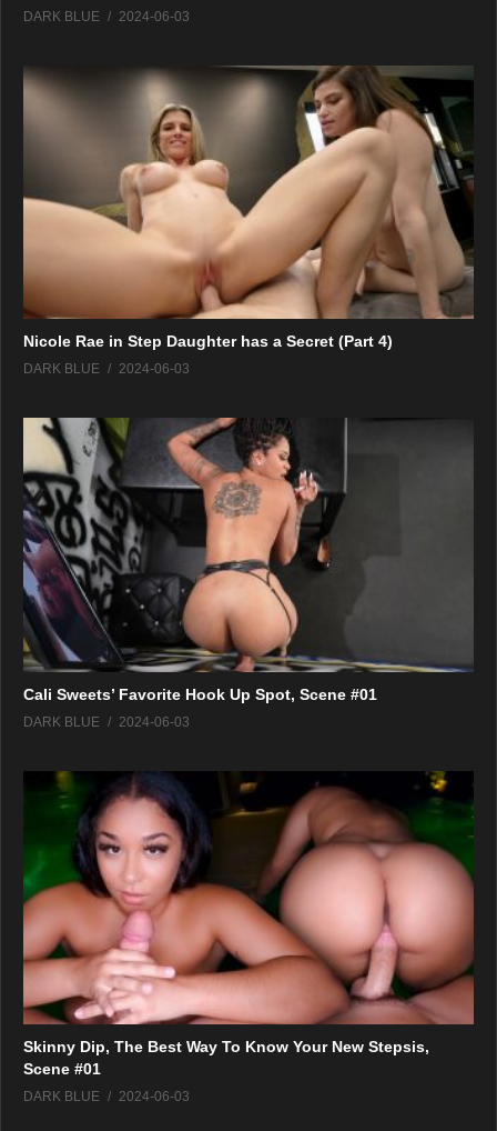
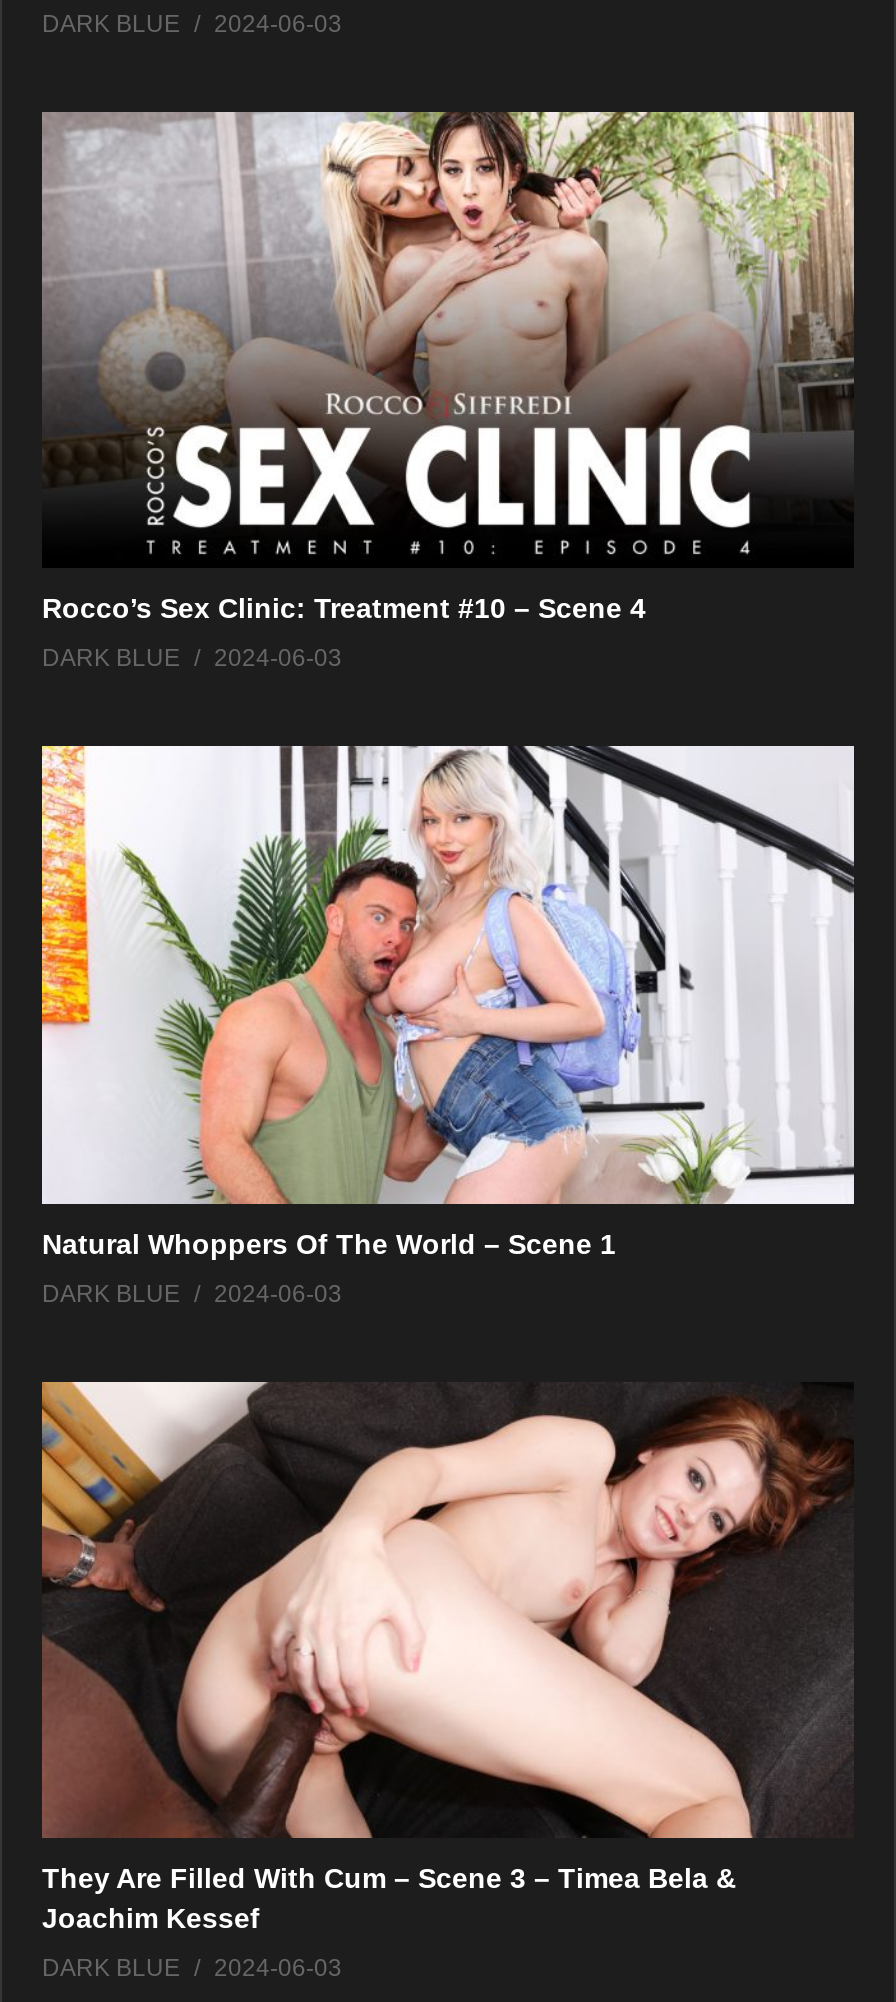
[22,66,475,350] [image] | Nicole Rae in Step Daughter has a Secret (Part 4) -> [42,109,856,624] [image] | Rocco’s Sex Clinic: Treatment #10 – Scene 4
[22,417,474,703] [image] | Cali Sweets’ Favorite Hook Up Spot, Scene #01 -> [40,743,856,1259] [image] | Natural Whoppers Of The World – Scene 1
[23,771,475,1078] [image] | Skinny Dip, The Best Way To Know Your New Stepsis, | Scene #01 -> [40,1381,854,1934] [image] | They Are Filled With Cum – Scene 3 – Timea Bela & | Joachim Kessef

